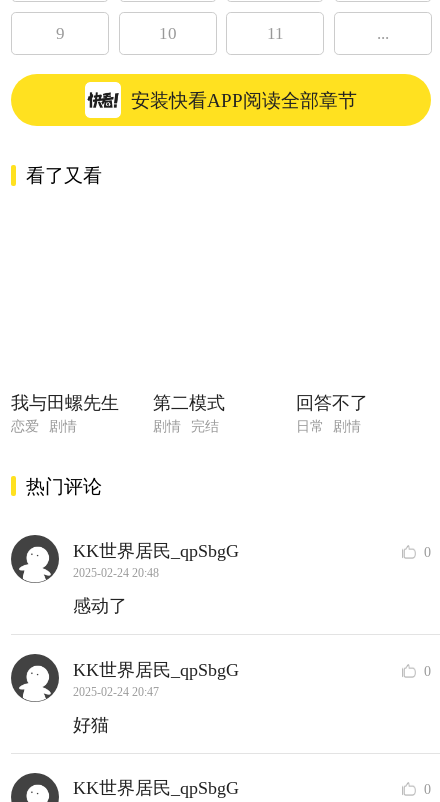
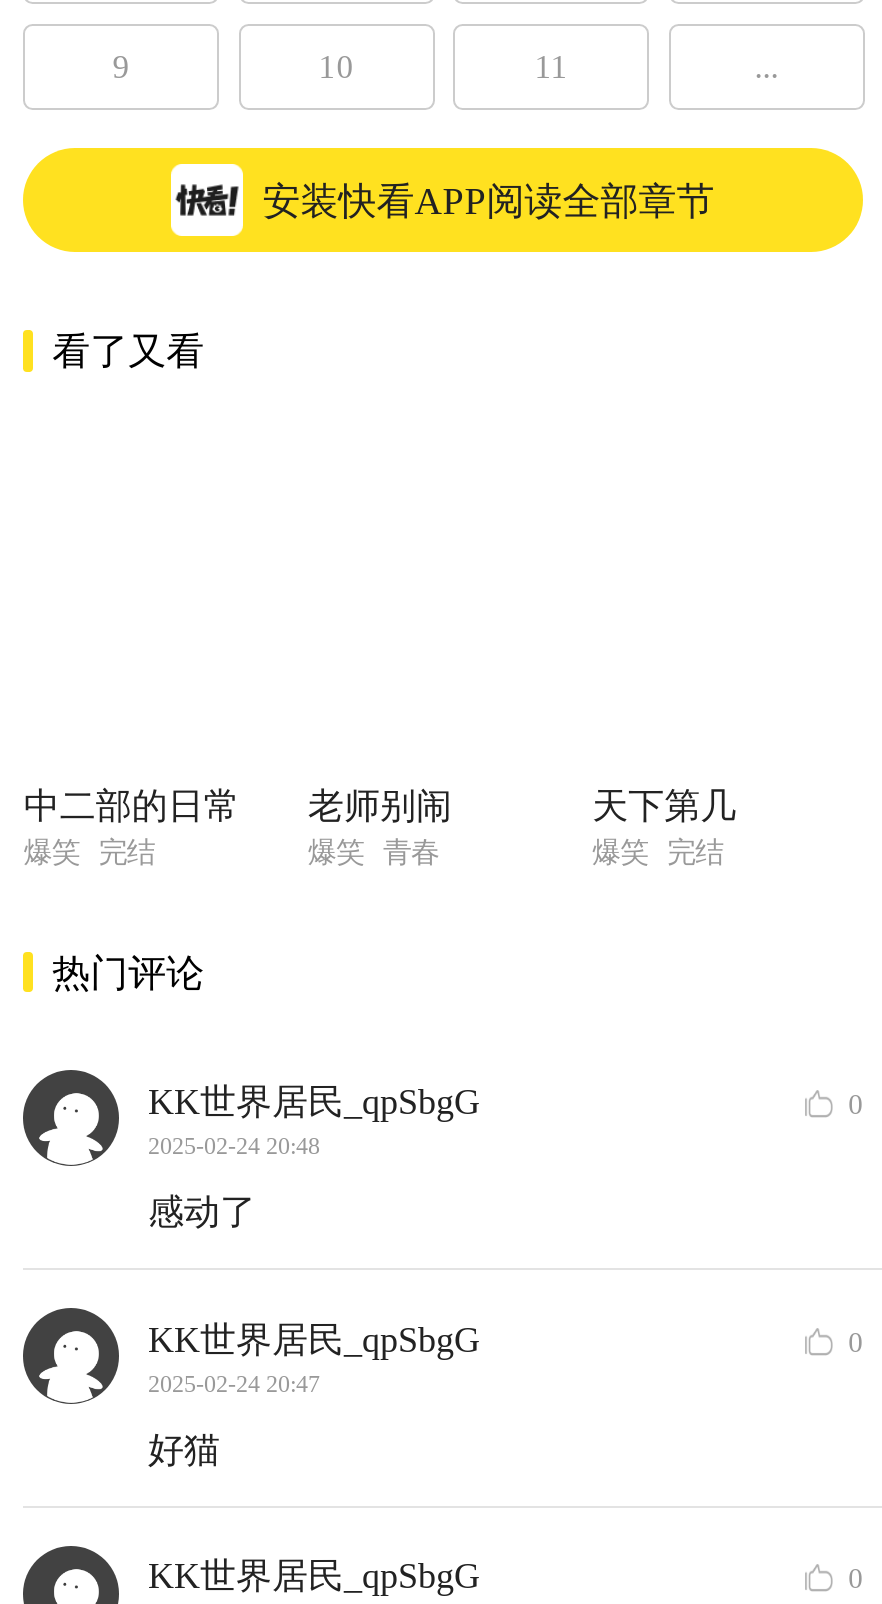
[11,393,119,434] 我与田螺先生 | 恋爱 剧情 -> [24,786,240,868] 中二部的日常 | 爆笑 完结
[153,393,225,434] 第二模式 | 剧情 完结 -> [308,786,452,868] 老师别闹 | 爆笑 青春
[296,393,368,434] 回答不了 | 日常 剧情 -> [592,786,736,868] 天下第几 | 爆笑 完结

